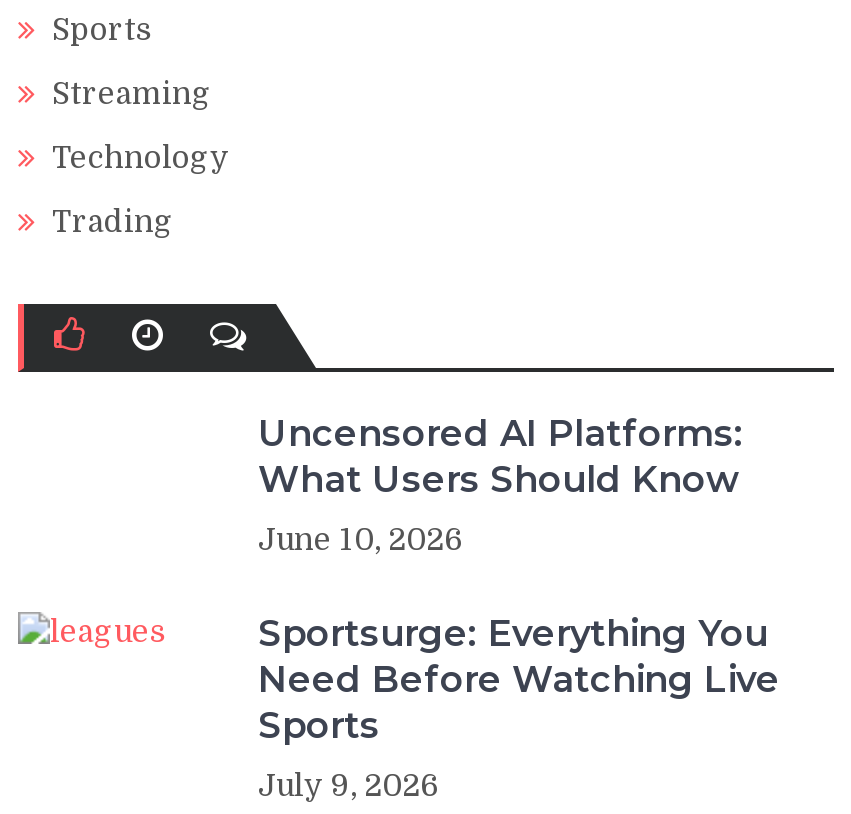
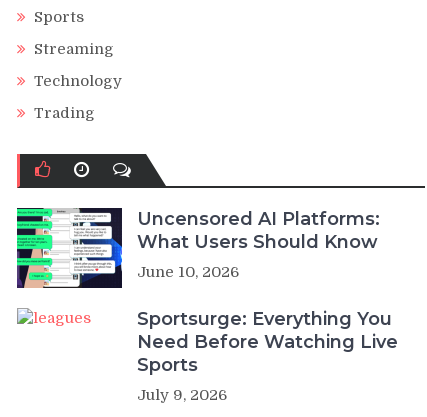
none -> [16,207,123,289] [image]

